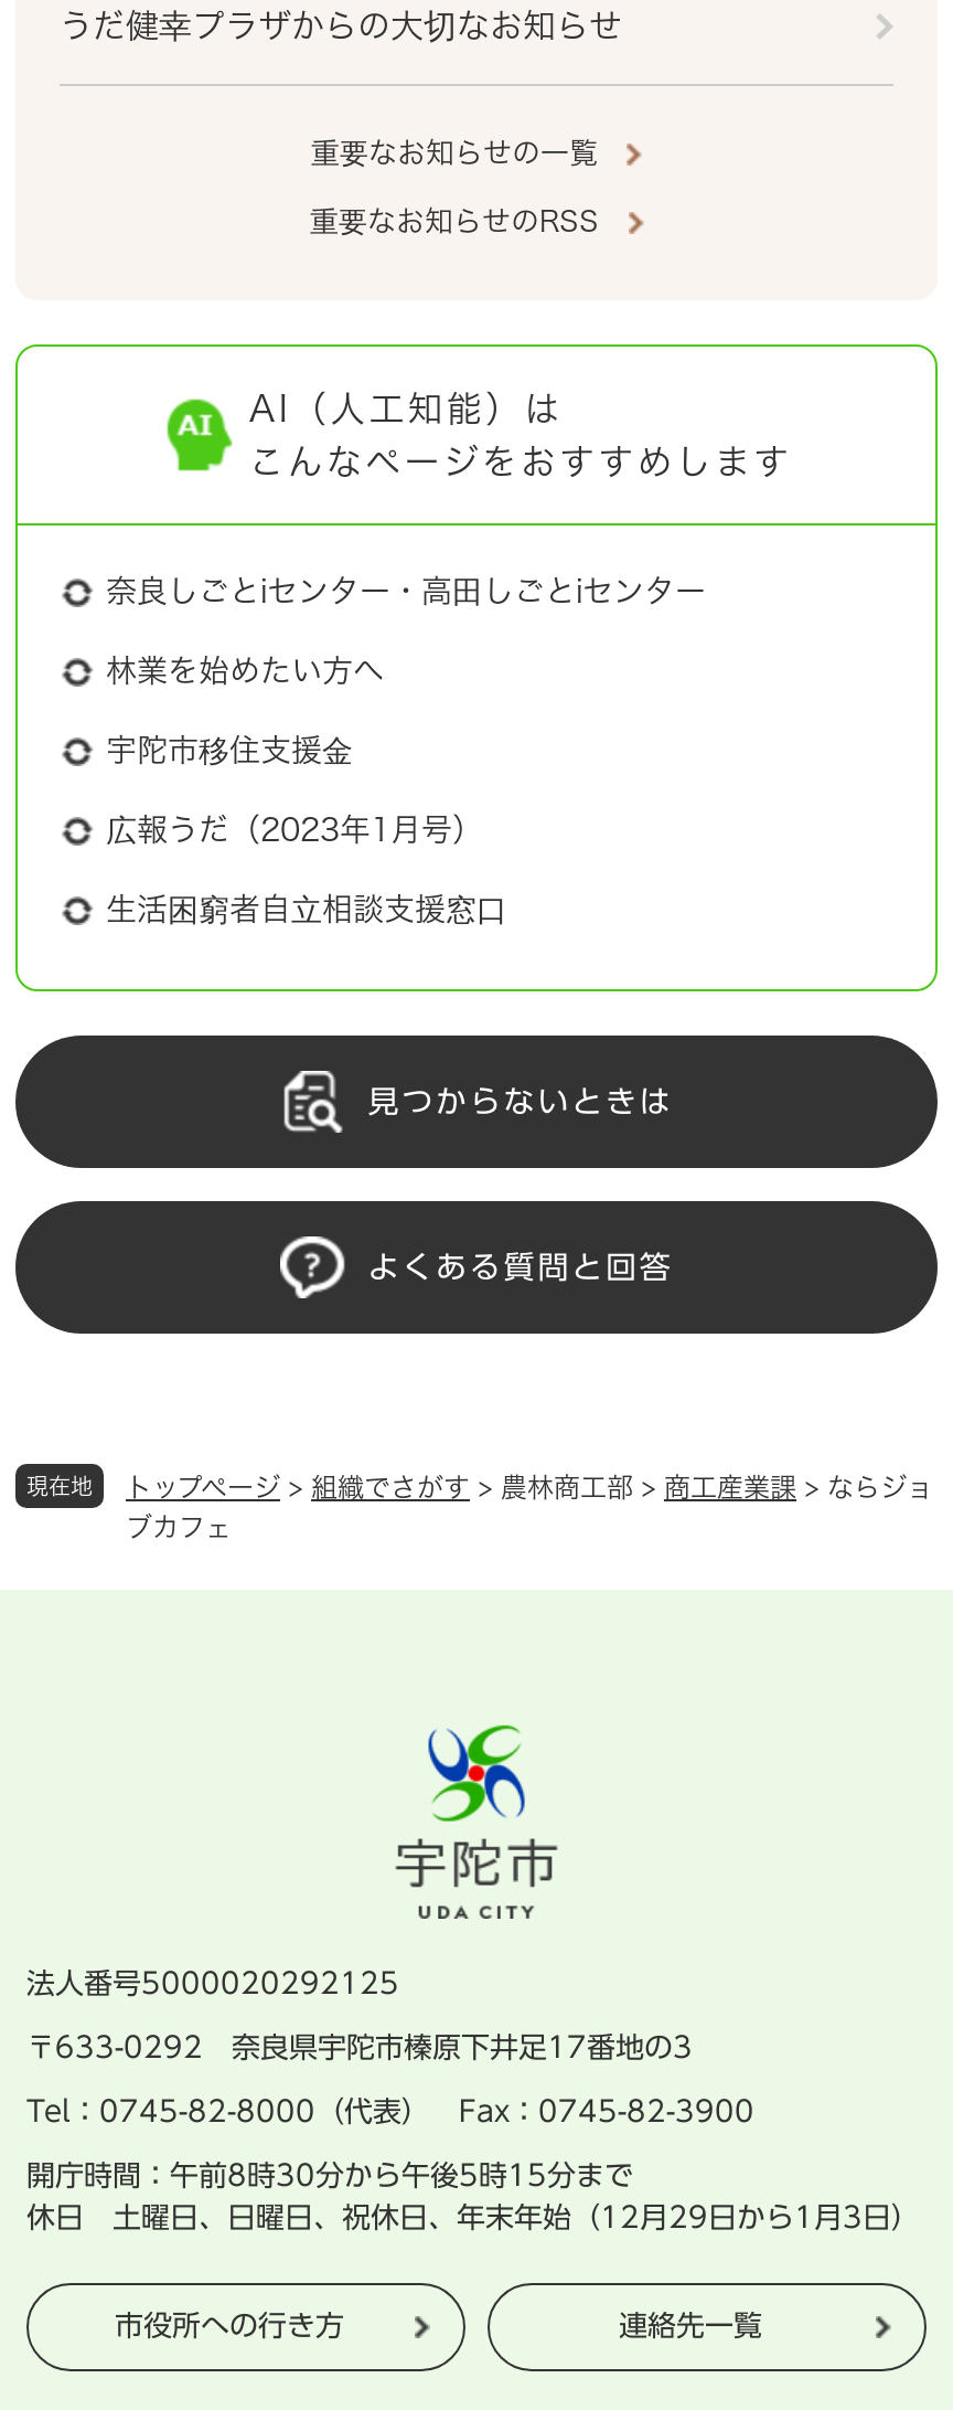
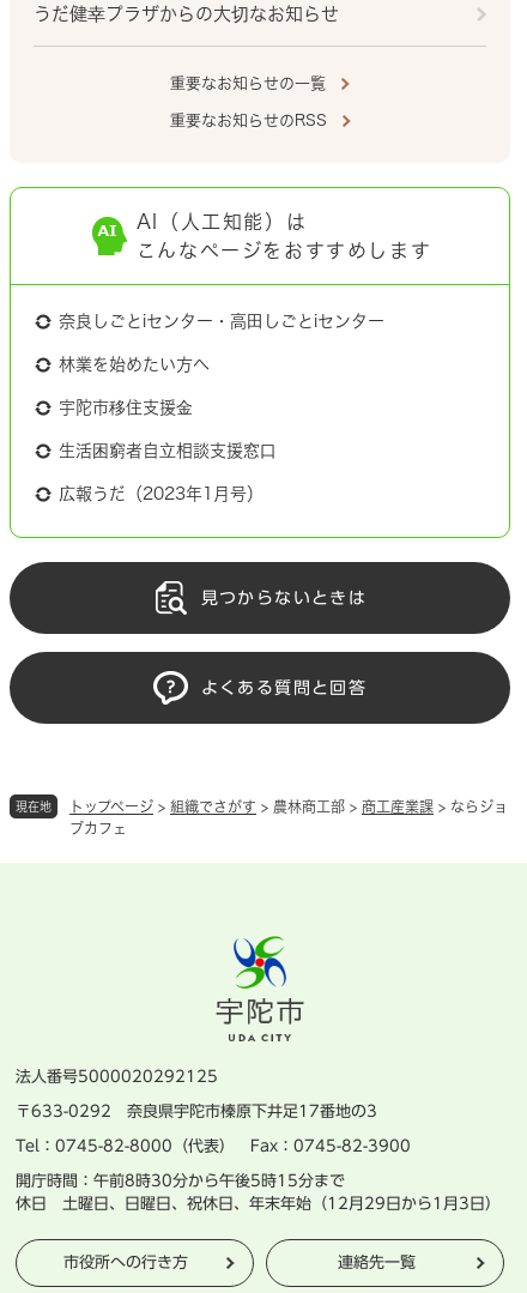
moved [106,815,483,846] -> [59,486,263,502]: 広報うだ（2023年1月号）
moved [106,895,507,926] -> [59,442,277,459]: 生活困窮者自立相談支援窓口

